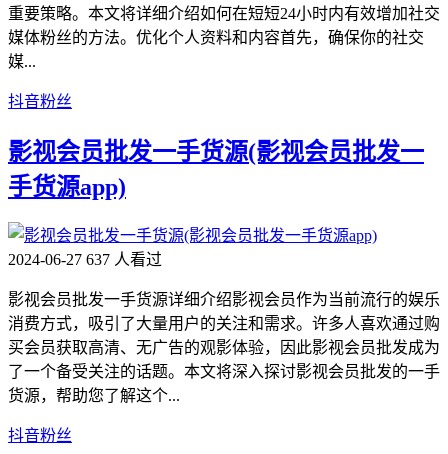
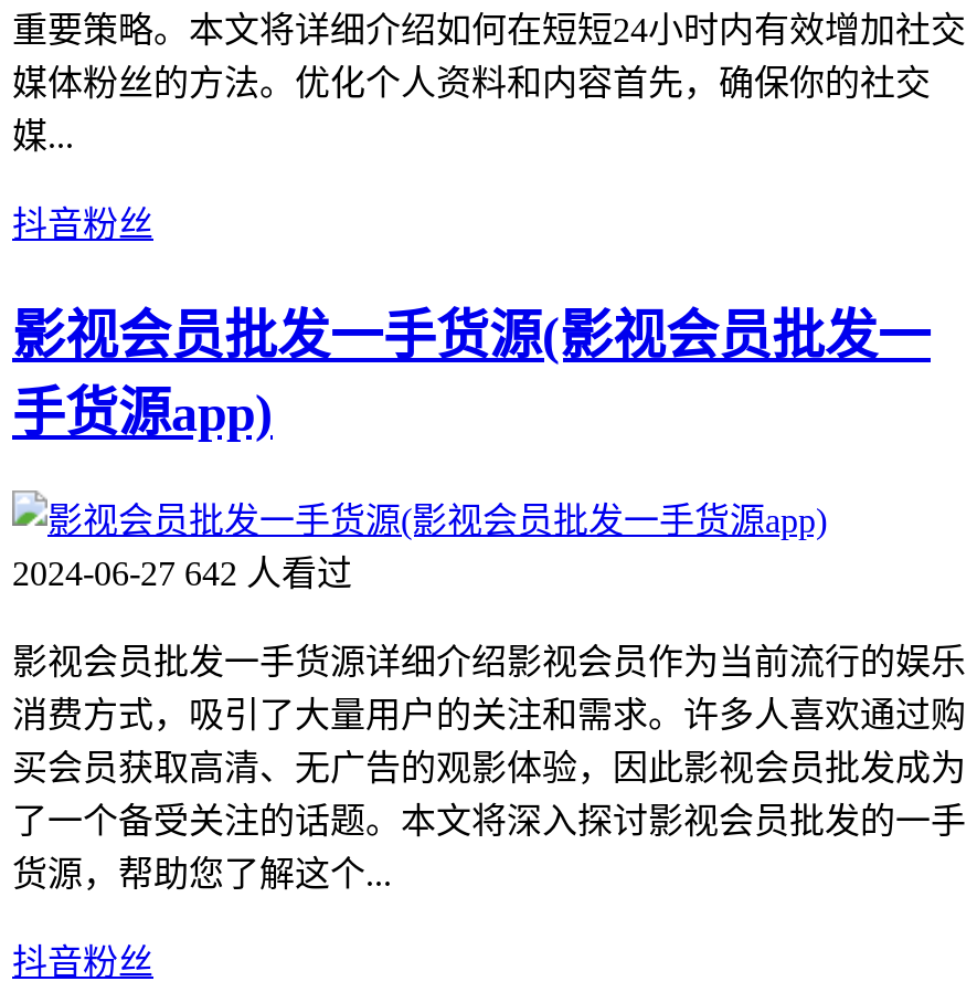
[8,251,162,268] 2024-06-27 637 人看过 -> [12,555,352,592] 2024-06-27 642 人看过

